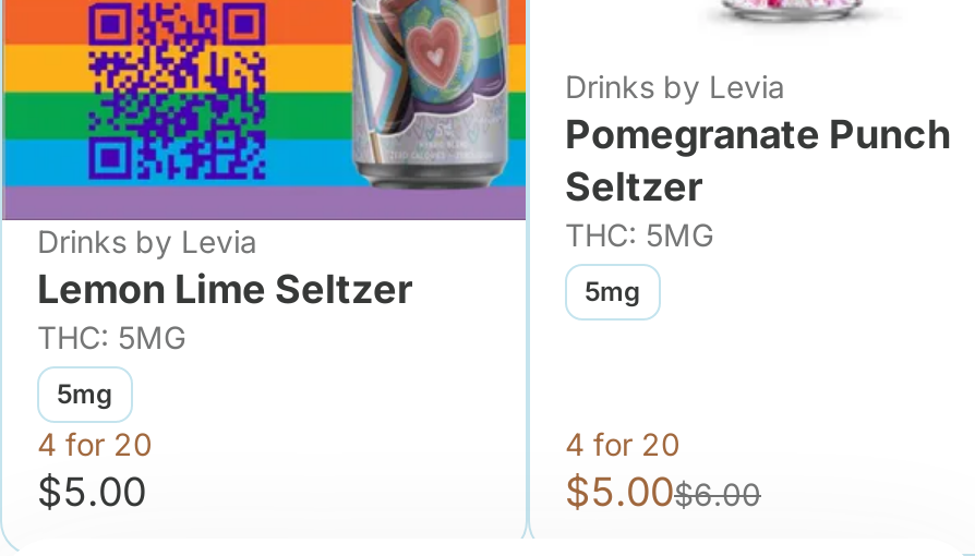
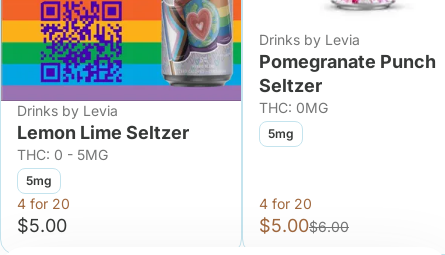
[565,215,713,252] THC: 5MG -> [259,98,328,115] THC: 0MG
[37,318,185,355] THC: 5MG -> [17,146,108,163] THC: 0 - 5MG

